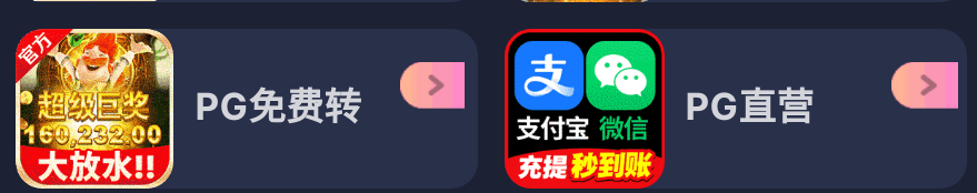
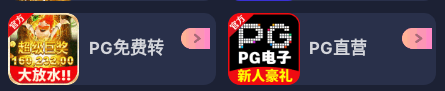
[505,29,658,182] [image] -> [228,13,296,83] [image]

